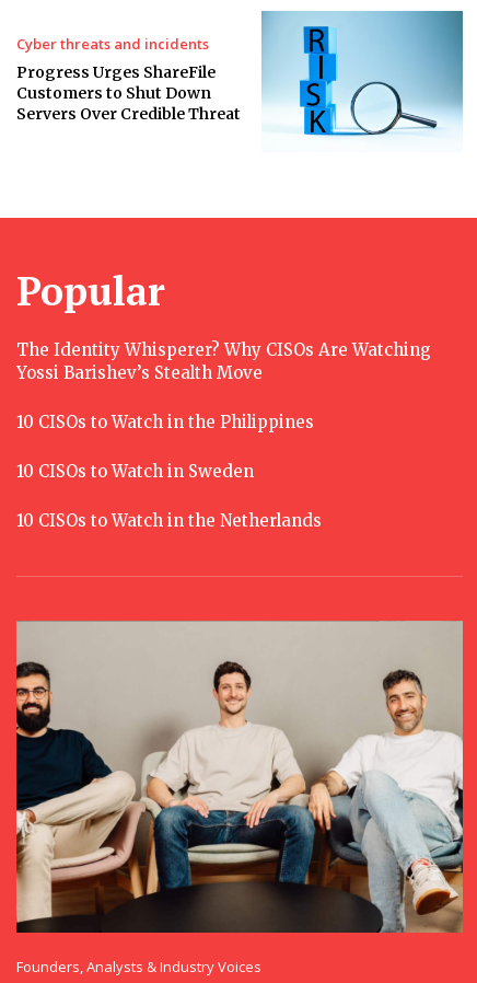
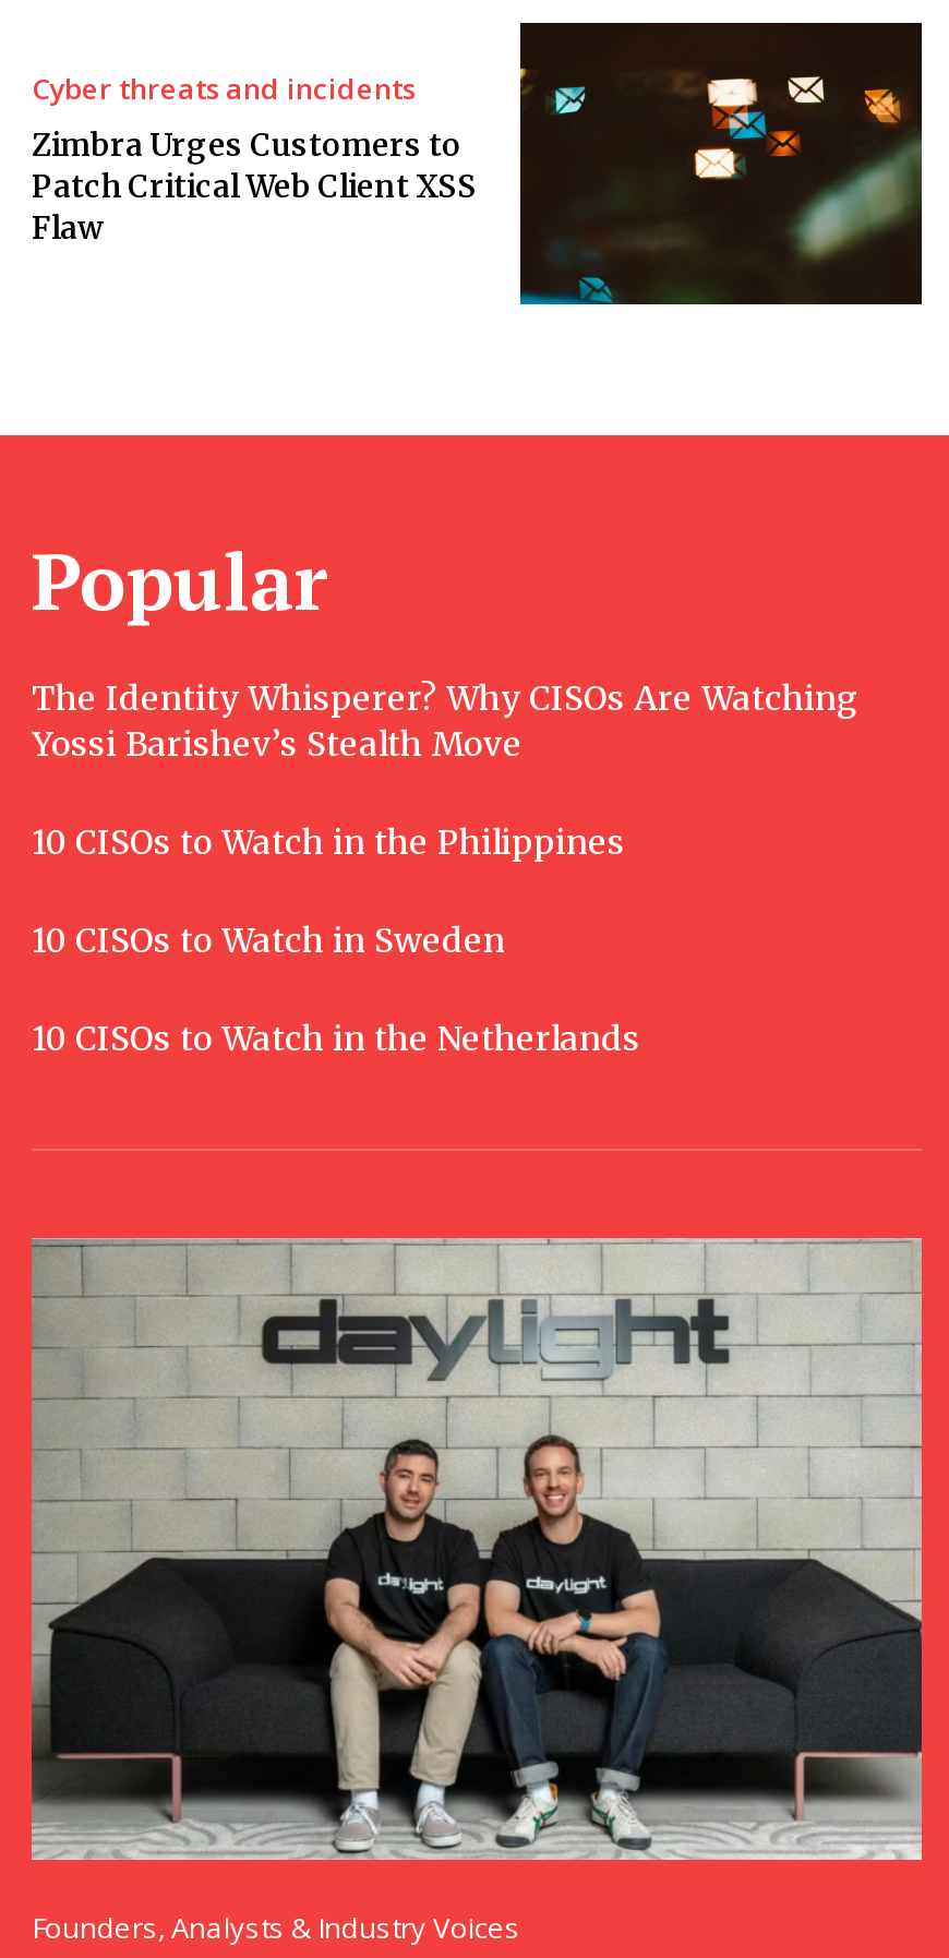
[16,10,464,152] [image] | Progress Urges ShareFile | Customers to Shut Down | Servers Over Credible Threat -> [32,21,924,307] [image] | Zimbra Urges Customers to | Patch Critical Web Client XSS | Flaw
[15,622,464,934] [image] -> [29,1240,924,1862] [image]

